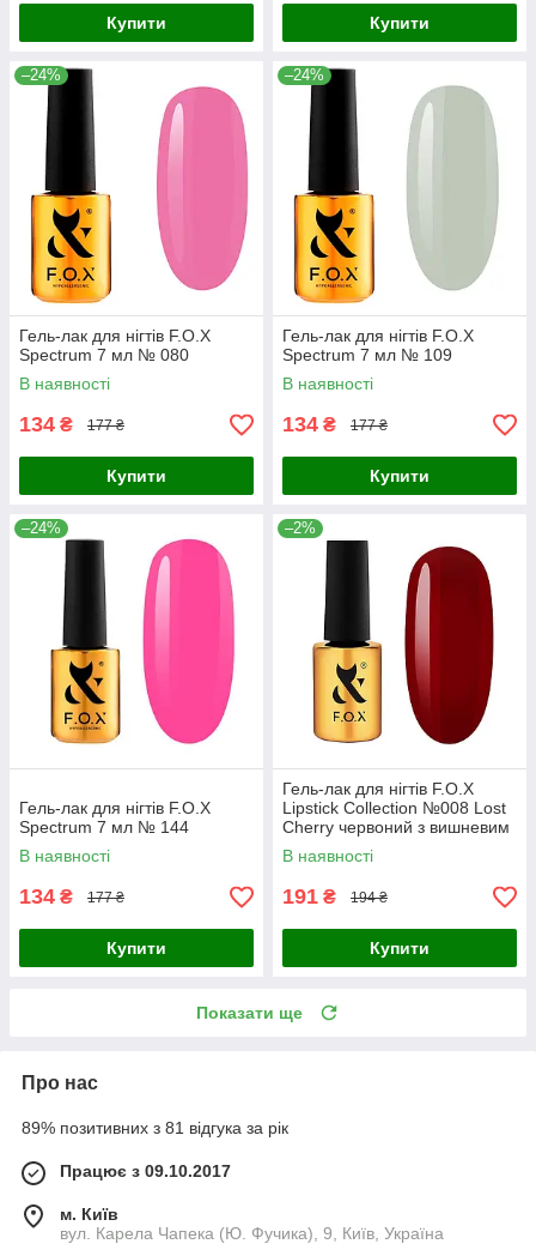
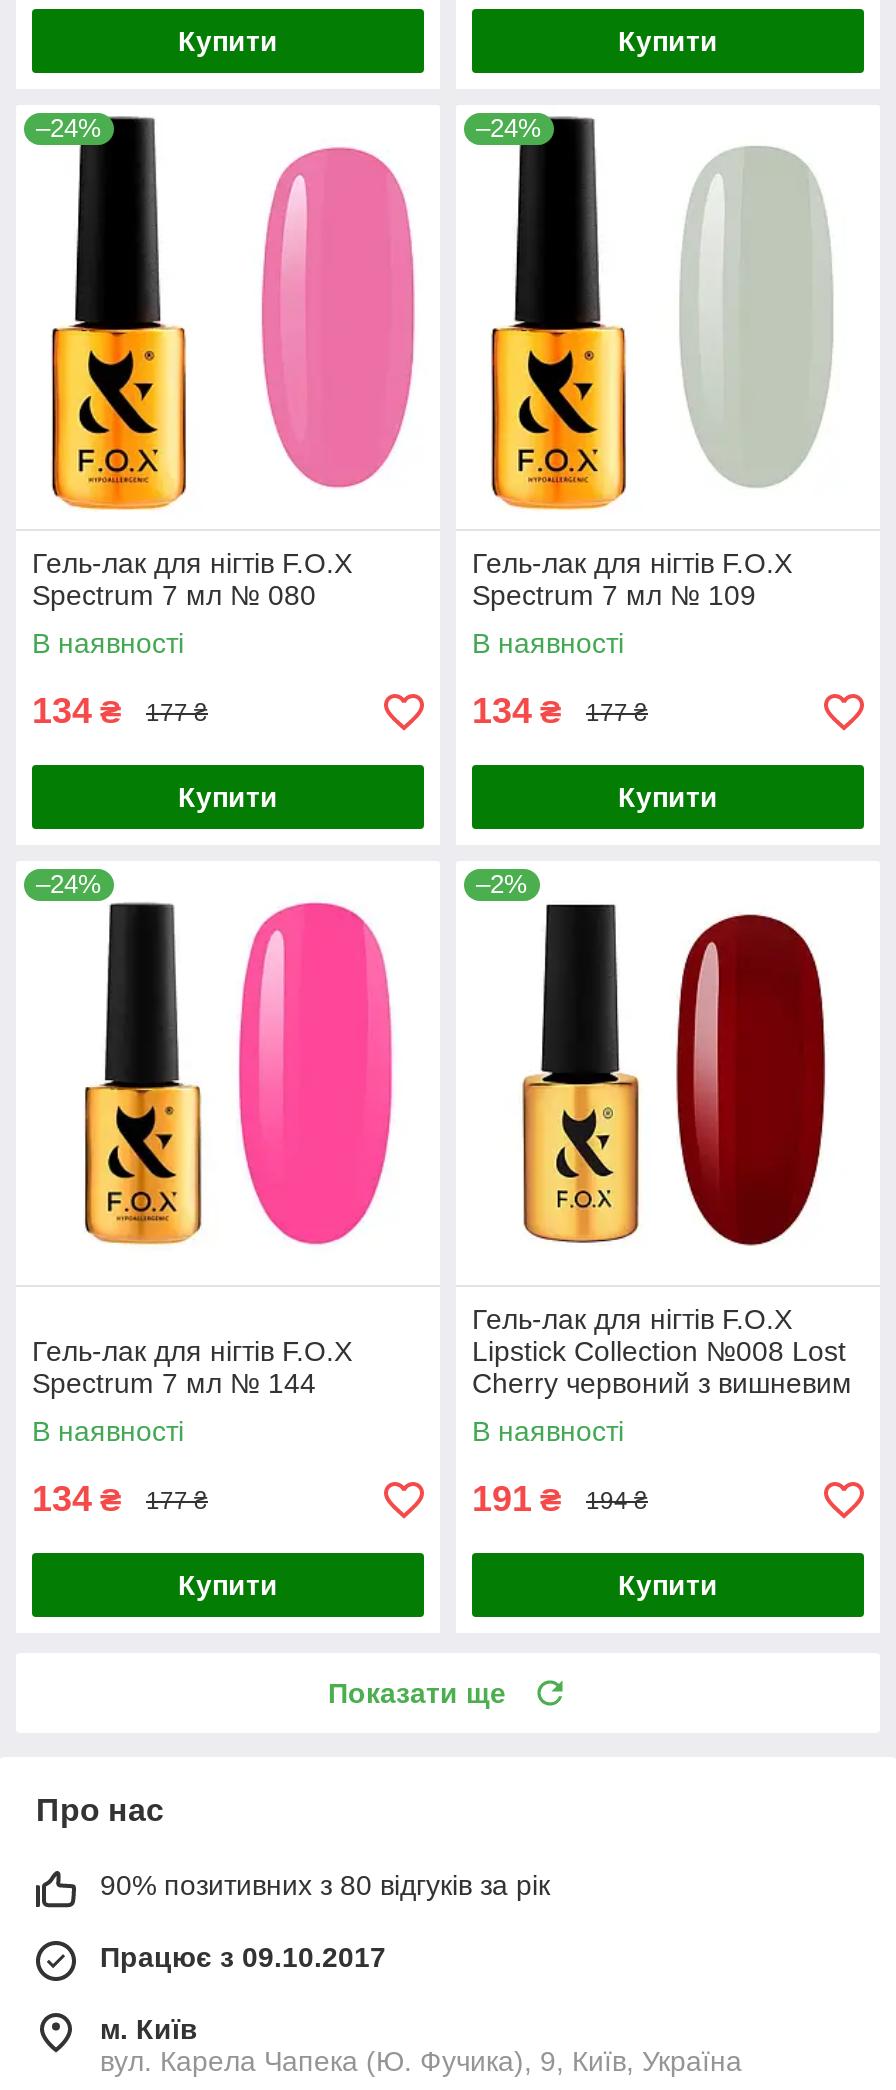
[22,1119,288,1138] 89% позитивних з 81 відгука за рік -> [100,1870,550,1902] 90% позитивних з 80 відгуків за рік

